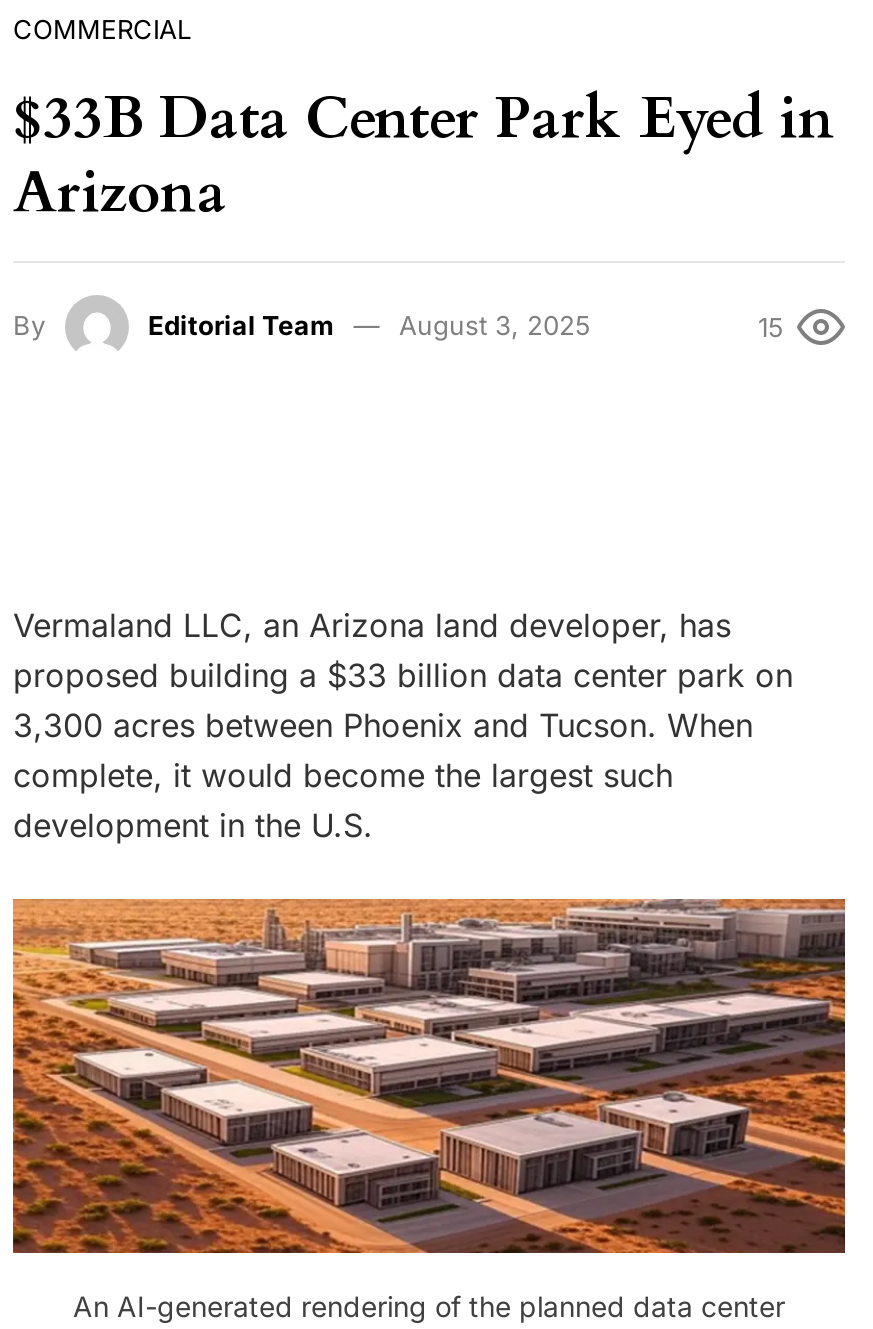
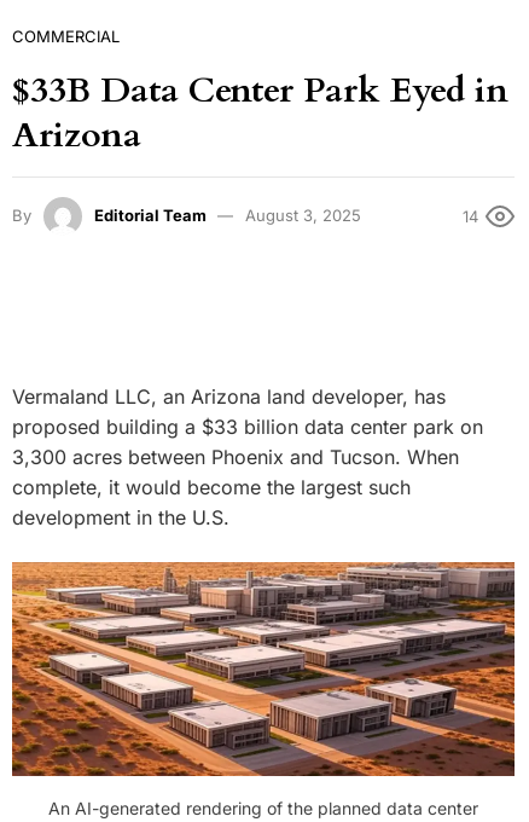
[758,311,784,343] 15 -> [462,206,478,226] 14

